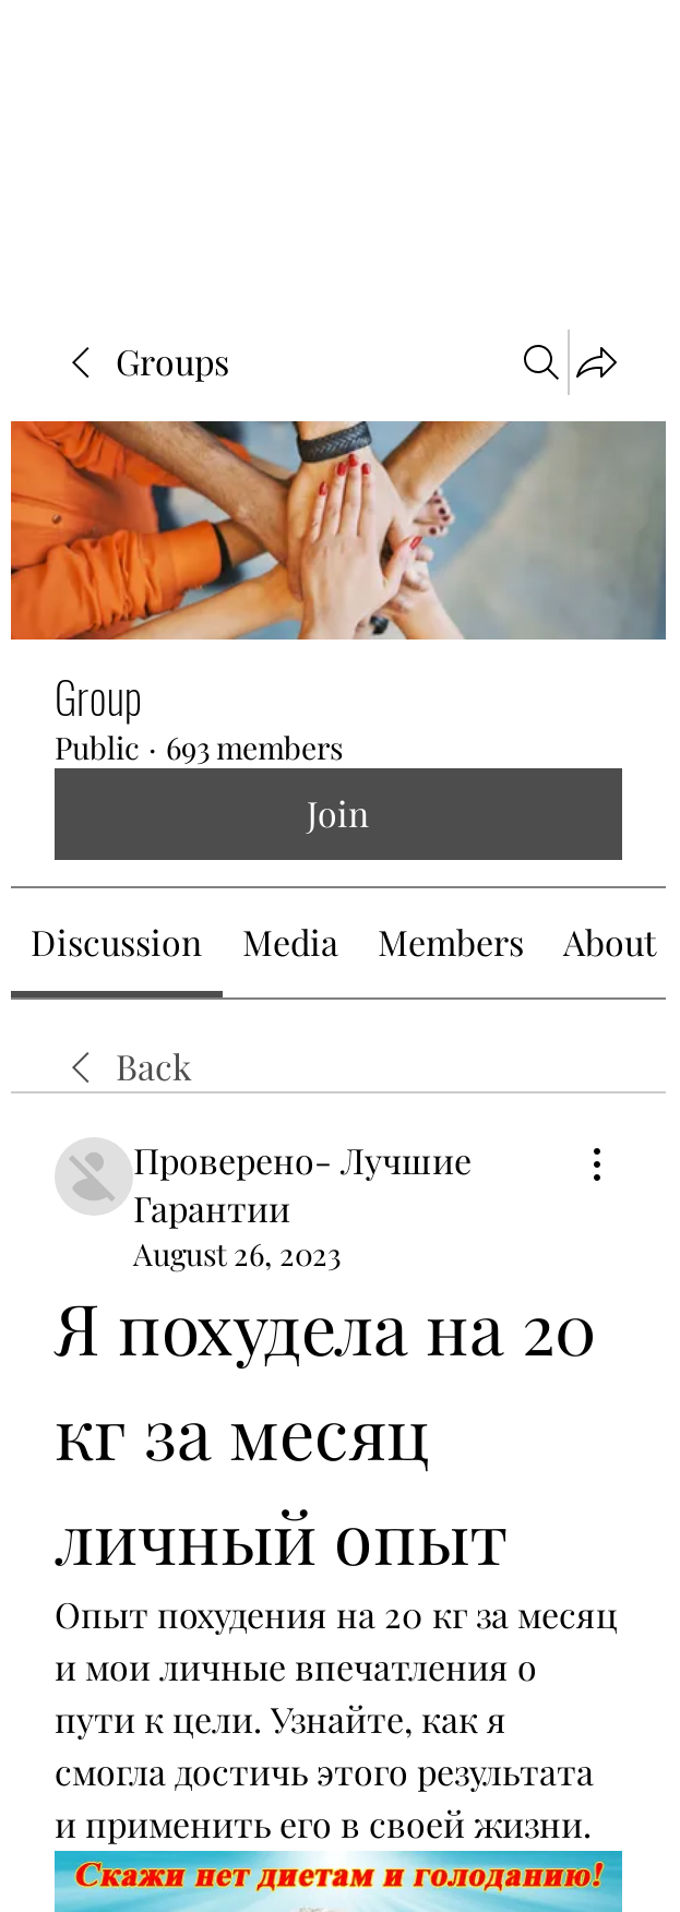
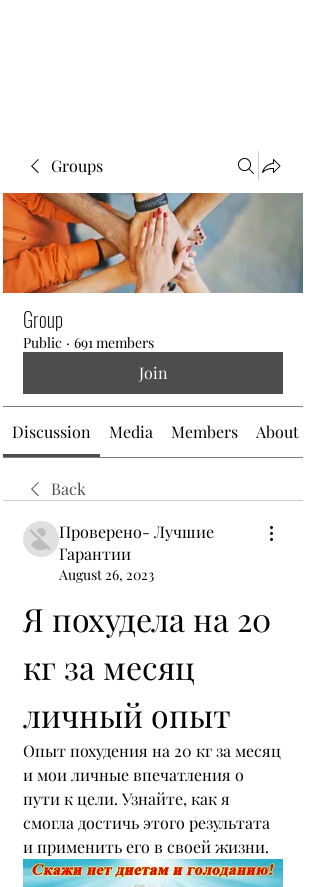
[55,726,343,768] Public · 693 members -> [23,333,154,352] Public · 691 members

